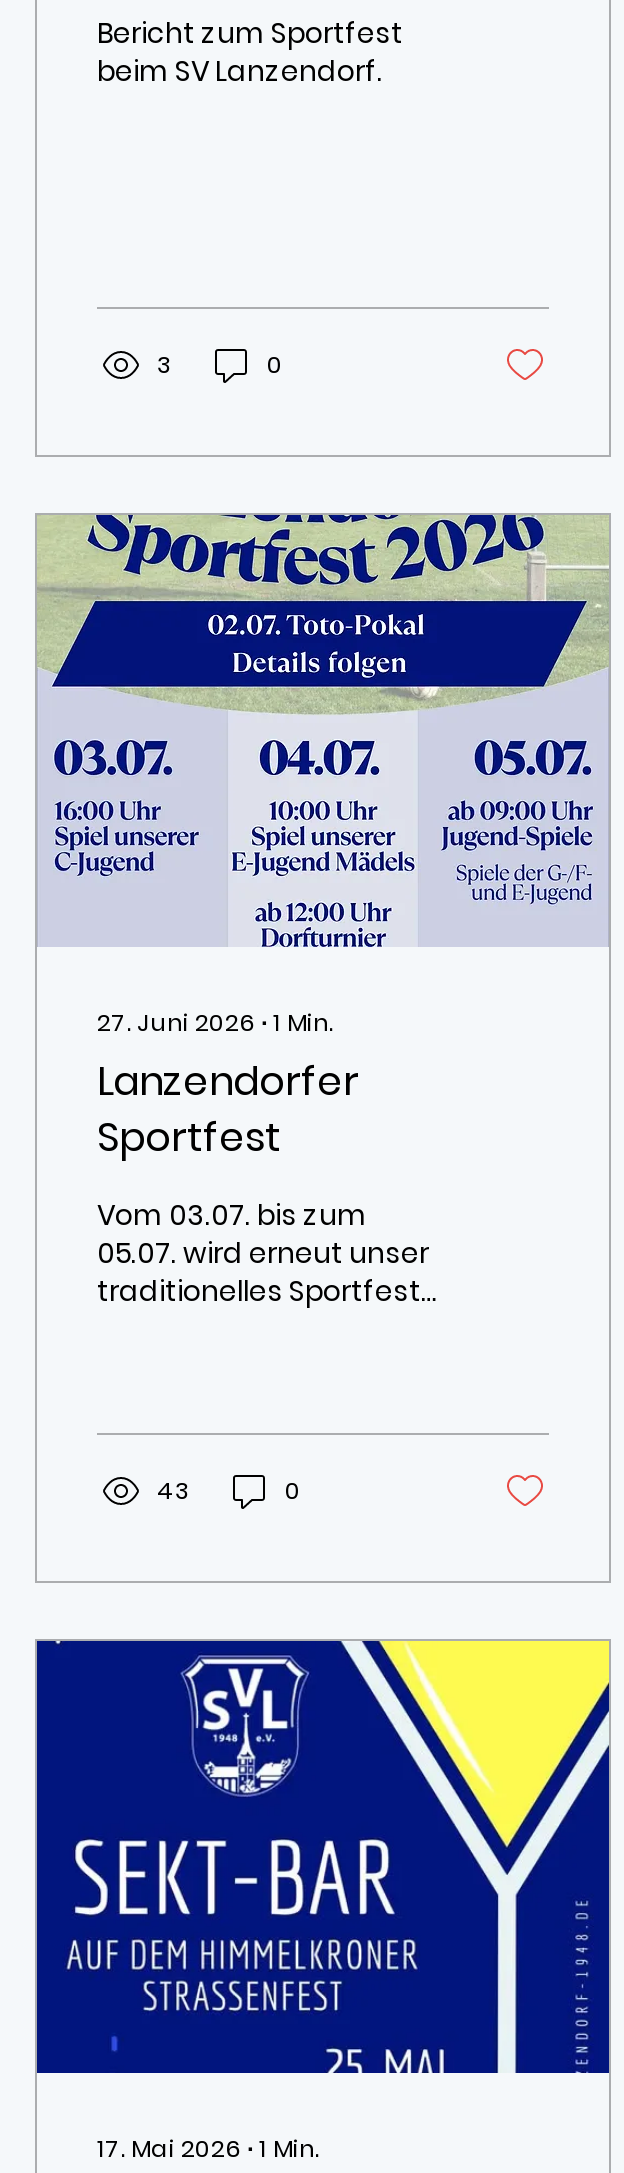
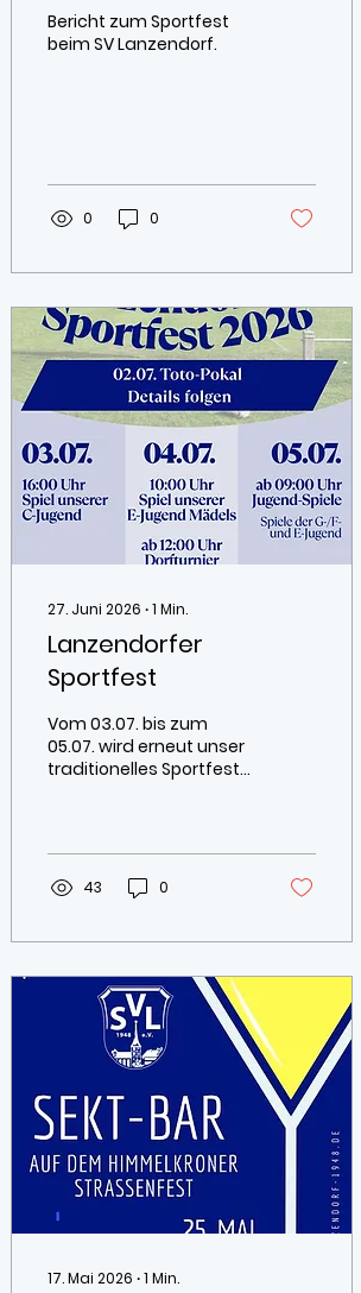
[157,347,171,381] 3 -> [83,208,93,228] 0

